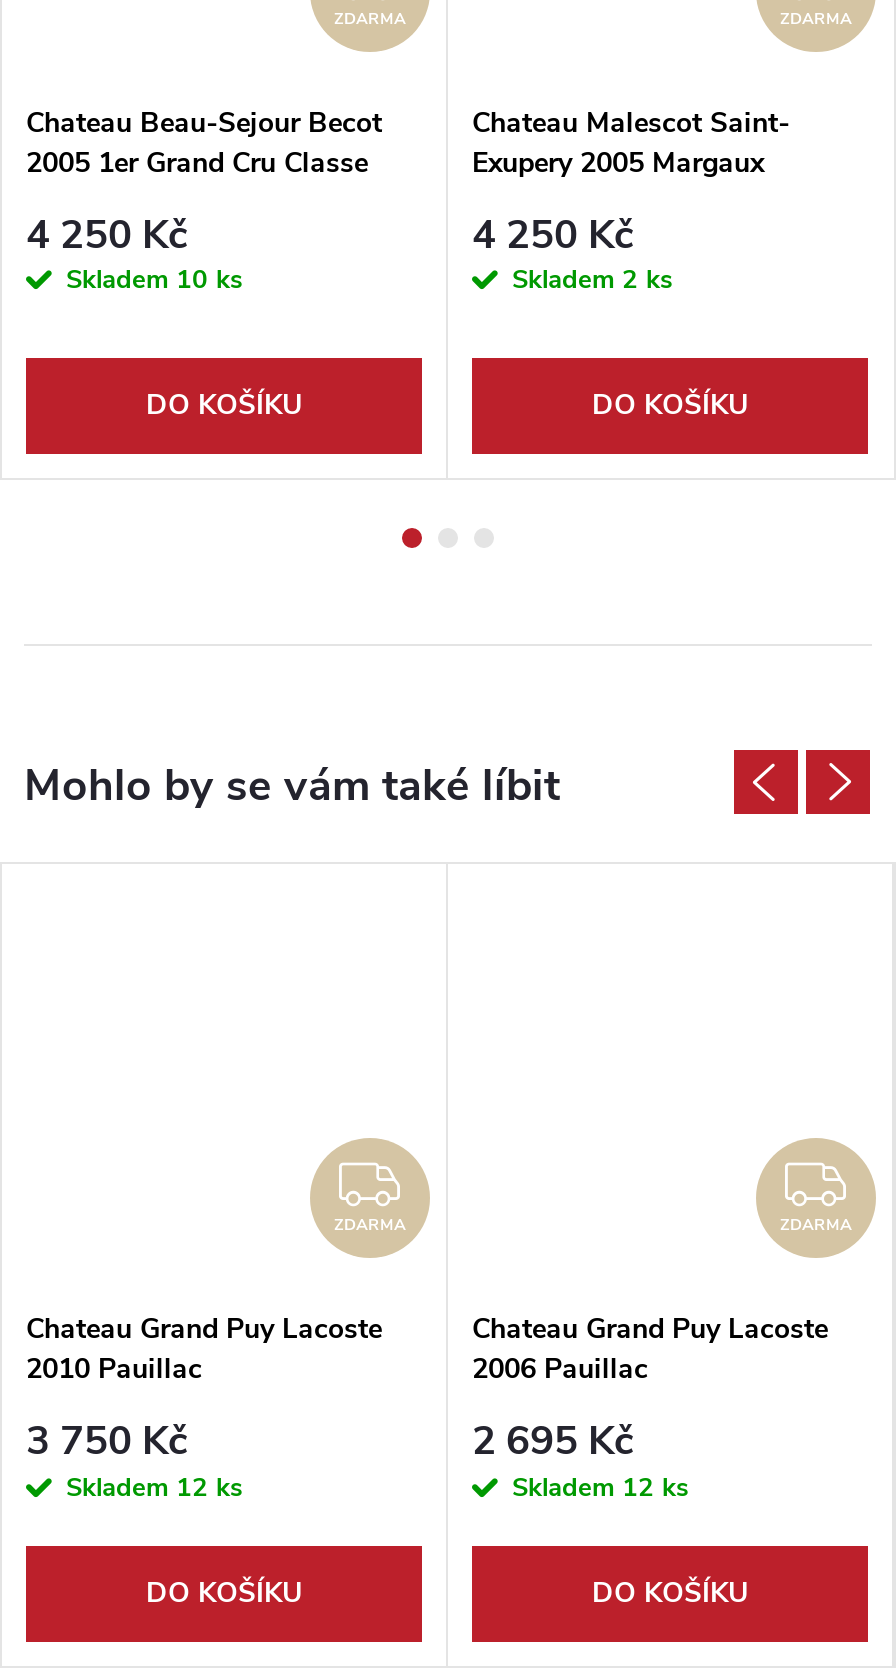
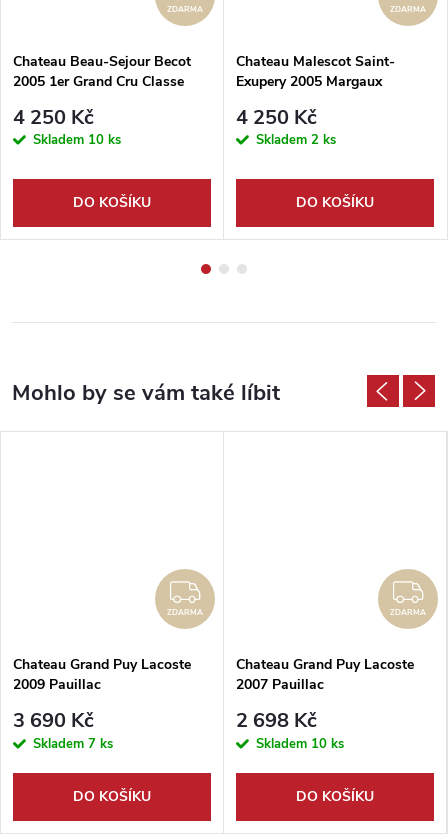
[26,1350,202,1388] 2010 Pauillac -> [13,675,101,694] 2009 Pauillac
[472,1350,648,1388] 2006 Pauillac -> [236,675,324,694] 2007 Pauillac
[26,1414,188,1468] 3 750 Kč -> [13,707,94,734] 3 690 Kč
[472,1414,634,1468] 2 695 Kč -> [236,707,317,734] 2 698 Kč
[66,1469,242,1505] Skladem 12 ks -> [33,735,113,753] Skladem 7 ks
[512,1469,688,1505] Skladem 12 ks -> [256,735,344,753] Skladem 10 ks

